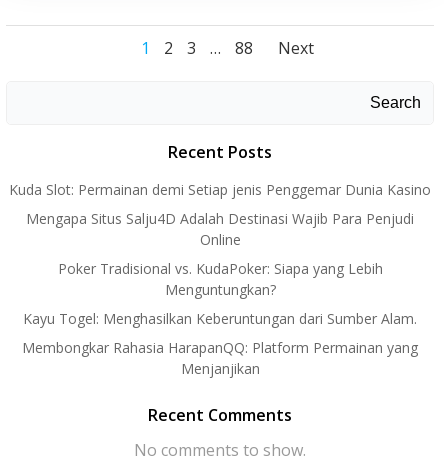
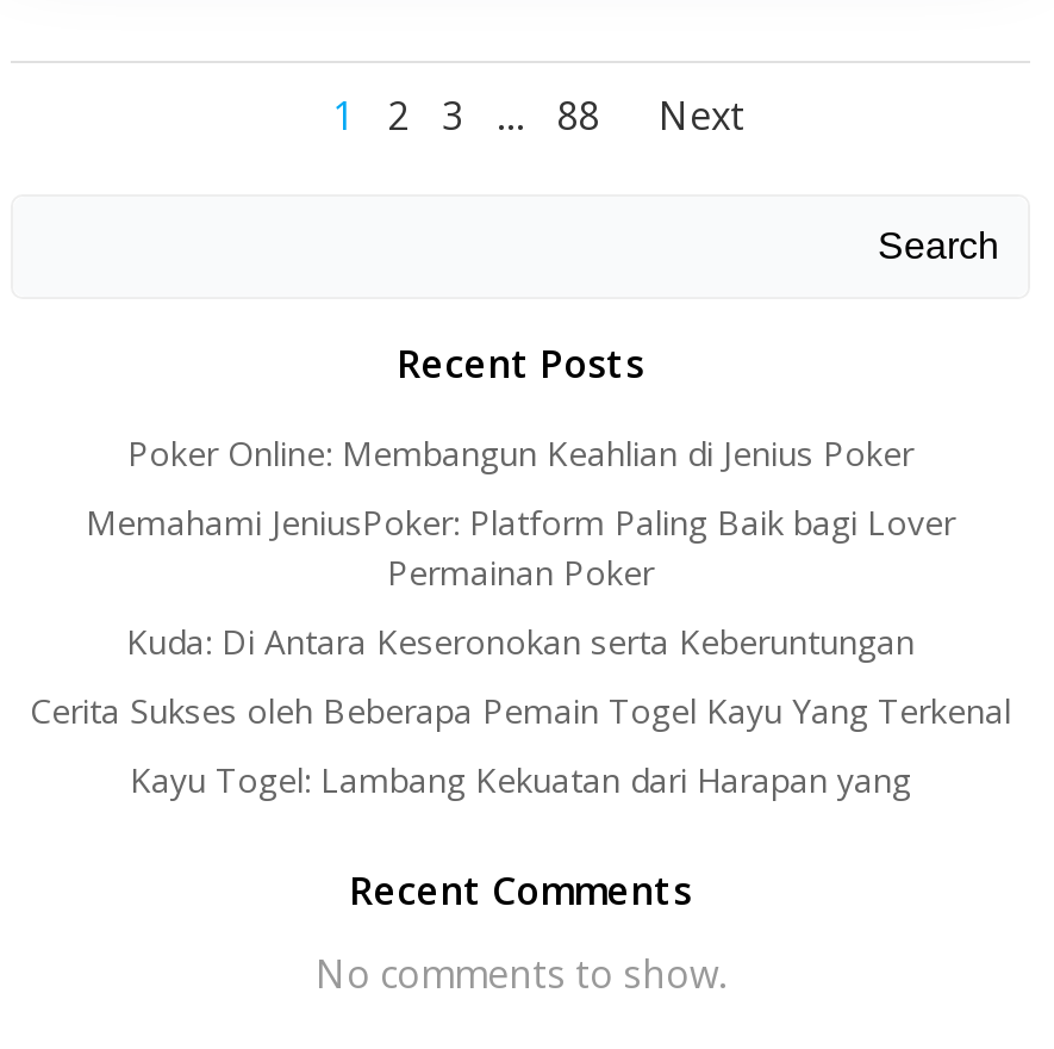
[9,180,431,199] Kuda Slot: Permainan demi Setiap jenis Penggemar Dunia Kasino -> [127,430,913,476] Poker Online: Membangun Keahlian di Jenius Poker
[26,209,414,249] Mengapa Situs Salju4D Adalah Destinasi Wajib Para Penjudi | Online -> [86,499,955,595] Memahami JeniusPoker: Platform Paling Baik bagi Lover | Permainan Poker
[57,259,382,299] Poker Tradisional vs. KudaPoker: Siapa yang Lebih | Menguntungkan? -> [126,619,915,664] Kuda: Di Antara Keseronokan serta Keberuntungan
[23,309,417,328] Kayu Togel: Menghasilkan Keberuntungan dari Sumber Alam. -> [30,688,1011,733] Cerita Sukses oleh Beberapa Pemain Togel Kayu Yang Terkenal
[22,338,418,378] Membongkar Rahasia HarapanQQ: Platform Permainan yang | Menjanjikan -> [130,757,911,802] Kayu Togel: Lambang Kekuatan dari Harapan yang

